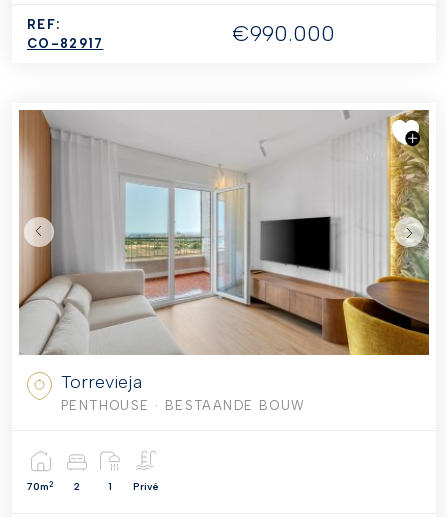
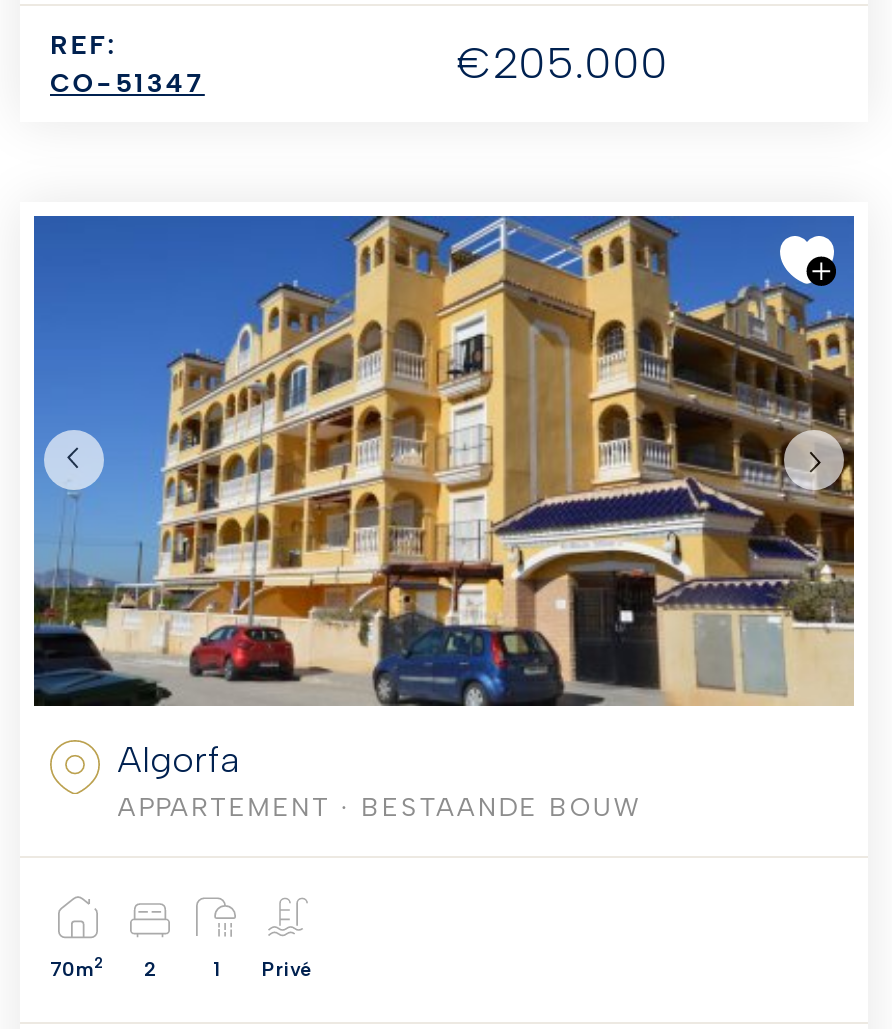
[27,20,335,51] CO-82917 | €990.000 -> [50,36,668,97] CO-51347 | €205.000
[18,109,430,413] [image] | Torrevieja | PENTHOUSE · BESTAANDE BOUW -> [32,213,856,821] [image] | Algorfa | APPARTEMENT · BESTAANDE BOUW

